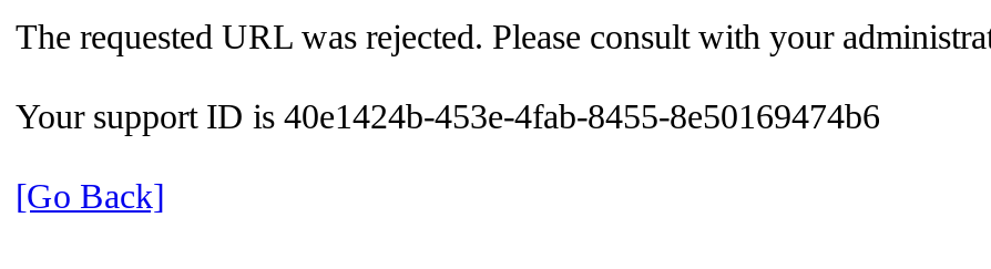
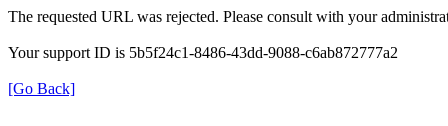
[16,97,880,135] Your support ID is 40e1424b-453e-4fab-8455-8e50169474b6 -> [8,44,398,61] Your support ID is 5b5f24c1-8486-43dd-9088-c6ab872777a2

